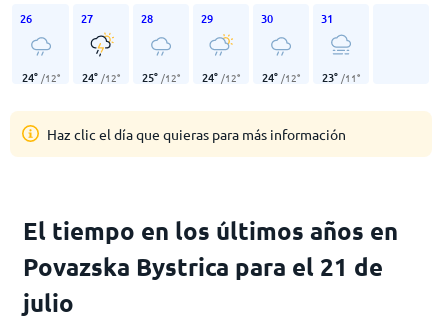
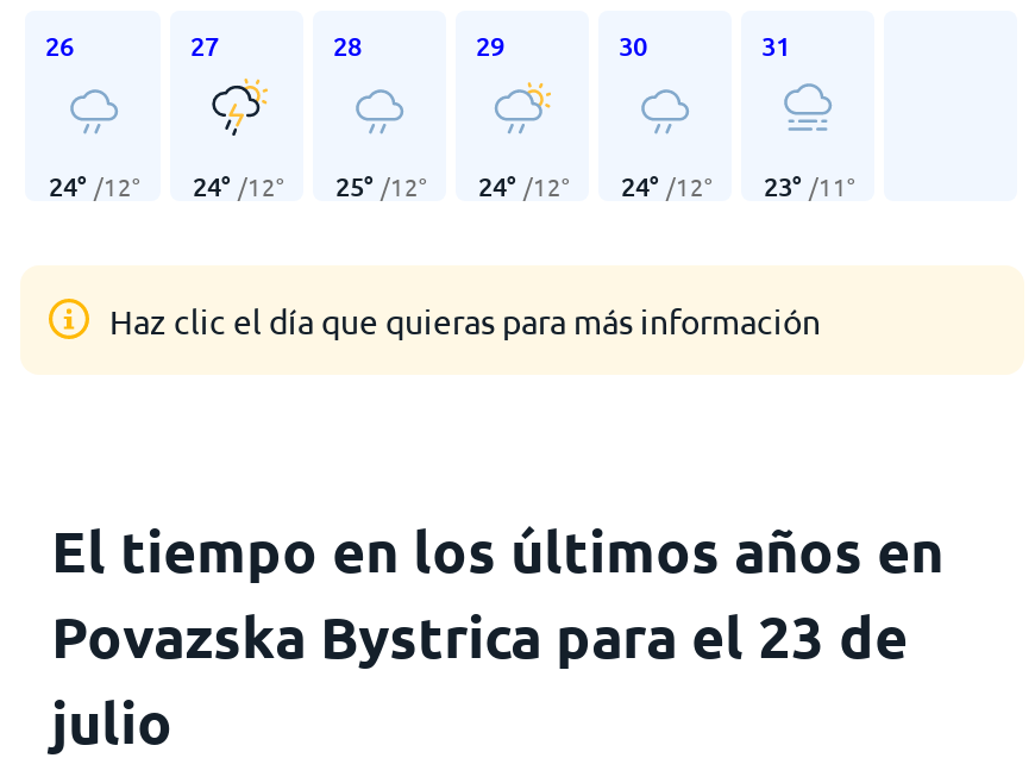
[23,251,383,282] Povazska Bystrica para el 21 de -> [51,598,908,672] Povazska Bystrica para el 23 de

